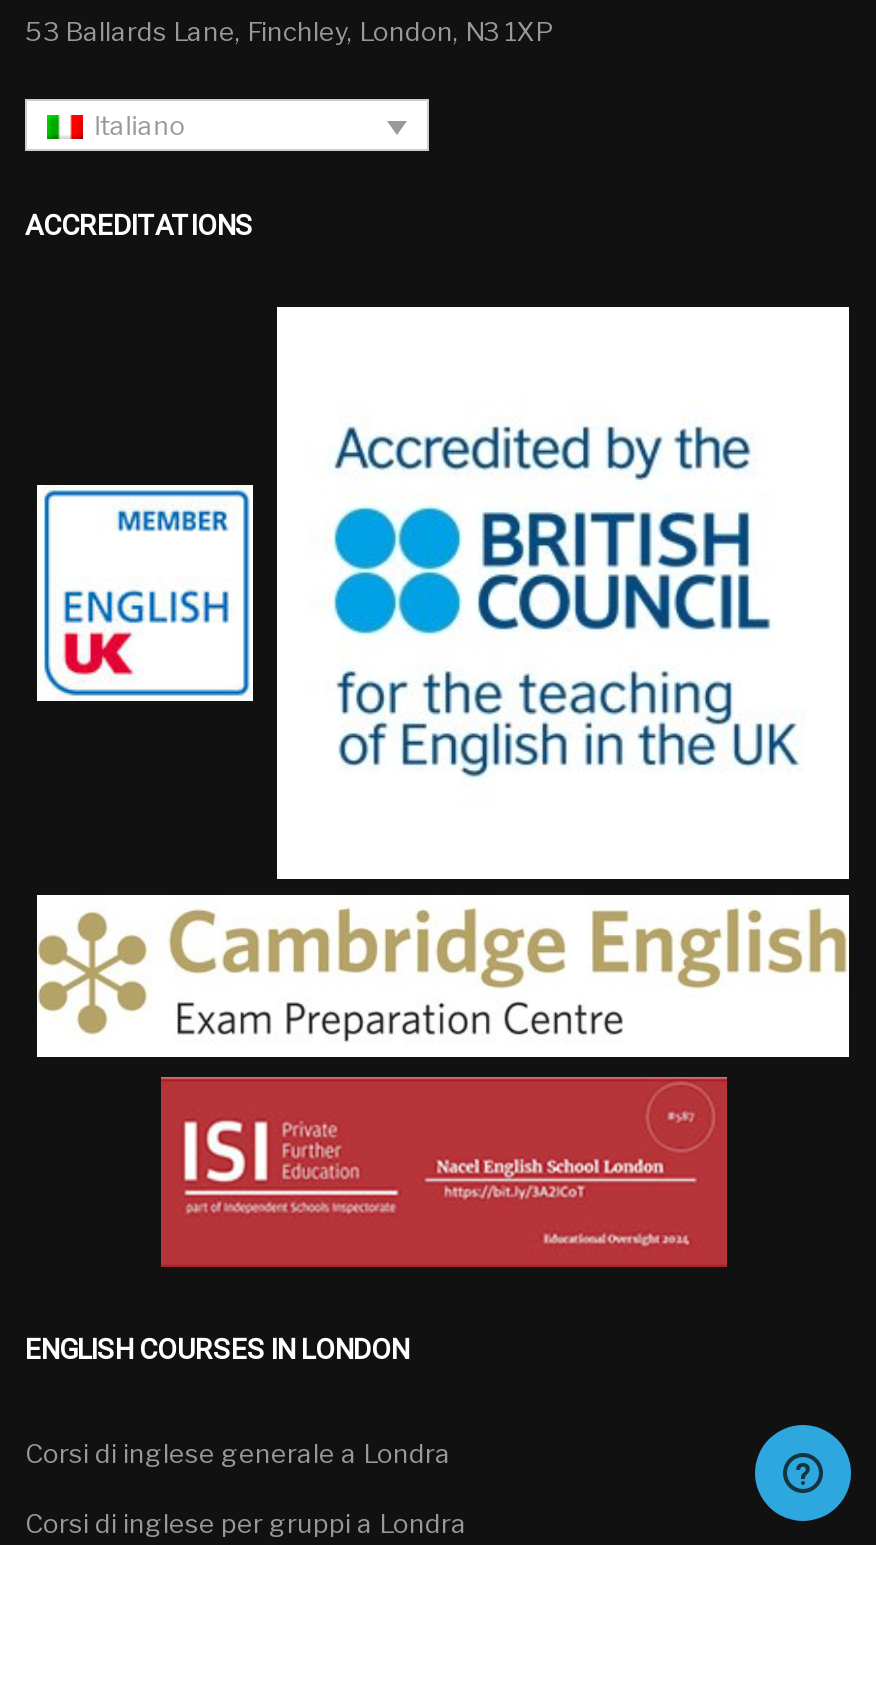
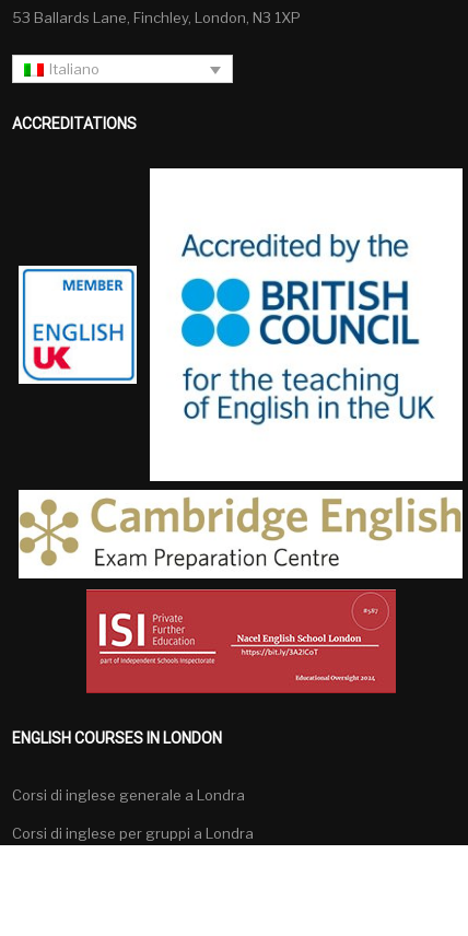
[753,1423,853,1523] [image] -> none

